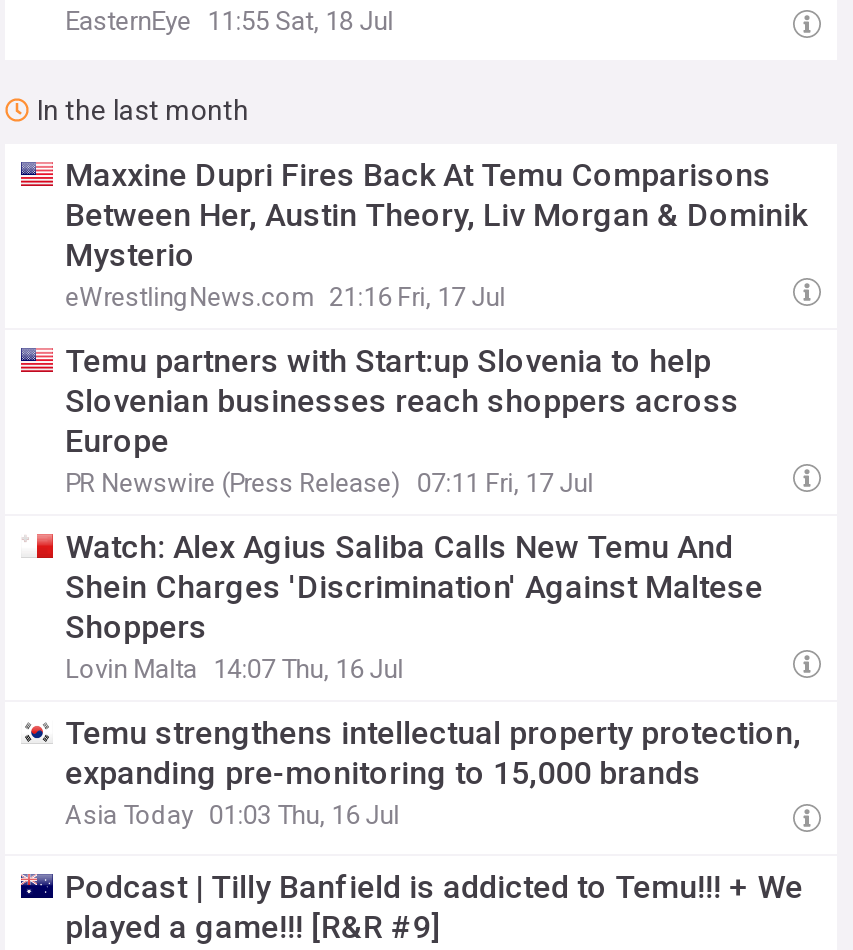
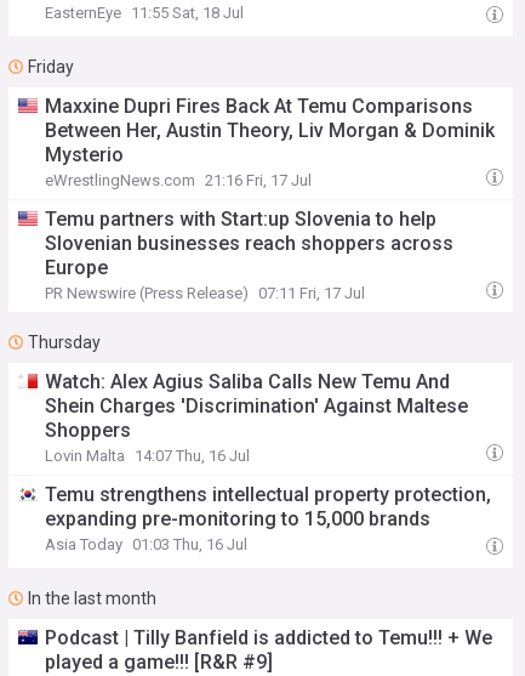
none -> [28,57,74,76] Friday
moved [37,94,249,126] -> [28,589,156,608]: In the last month
none -> [28,333,101,352] Thursday

